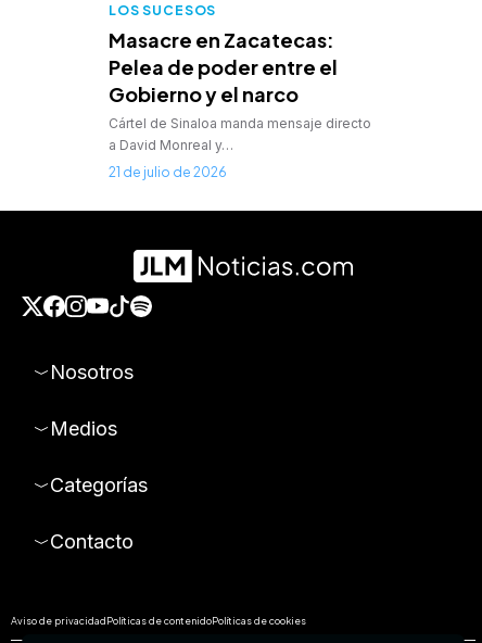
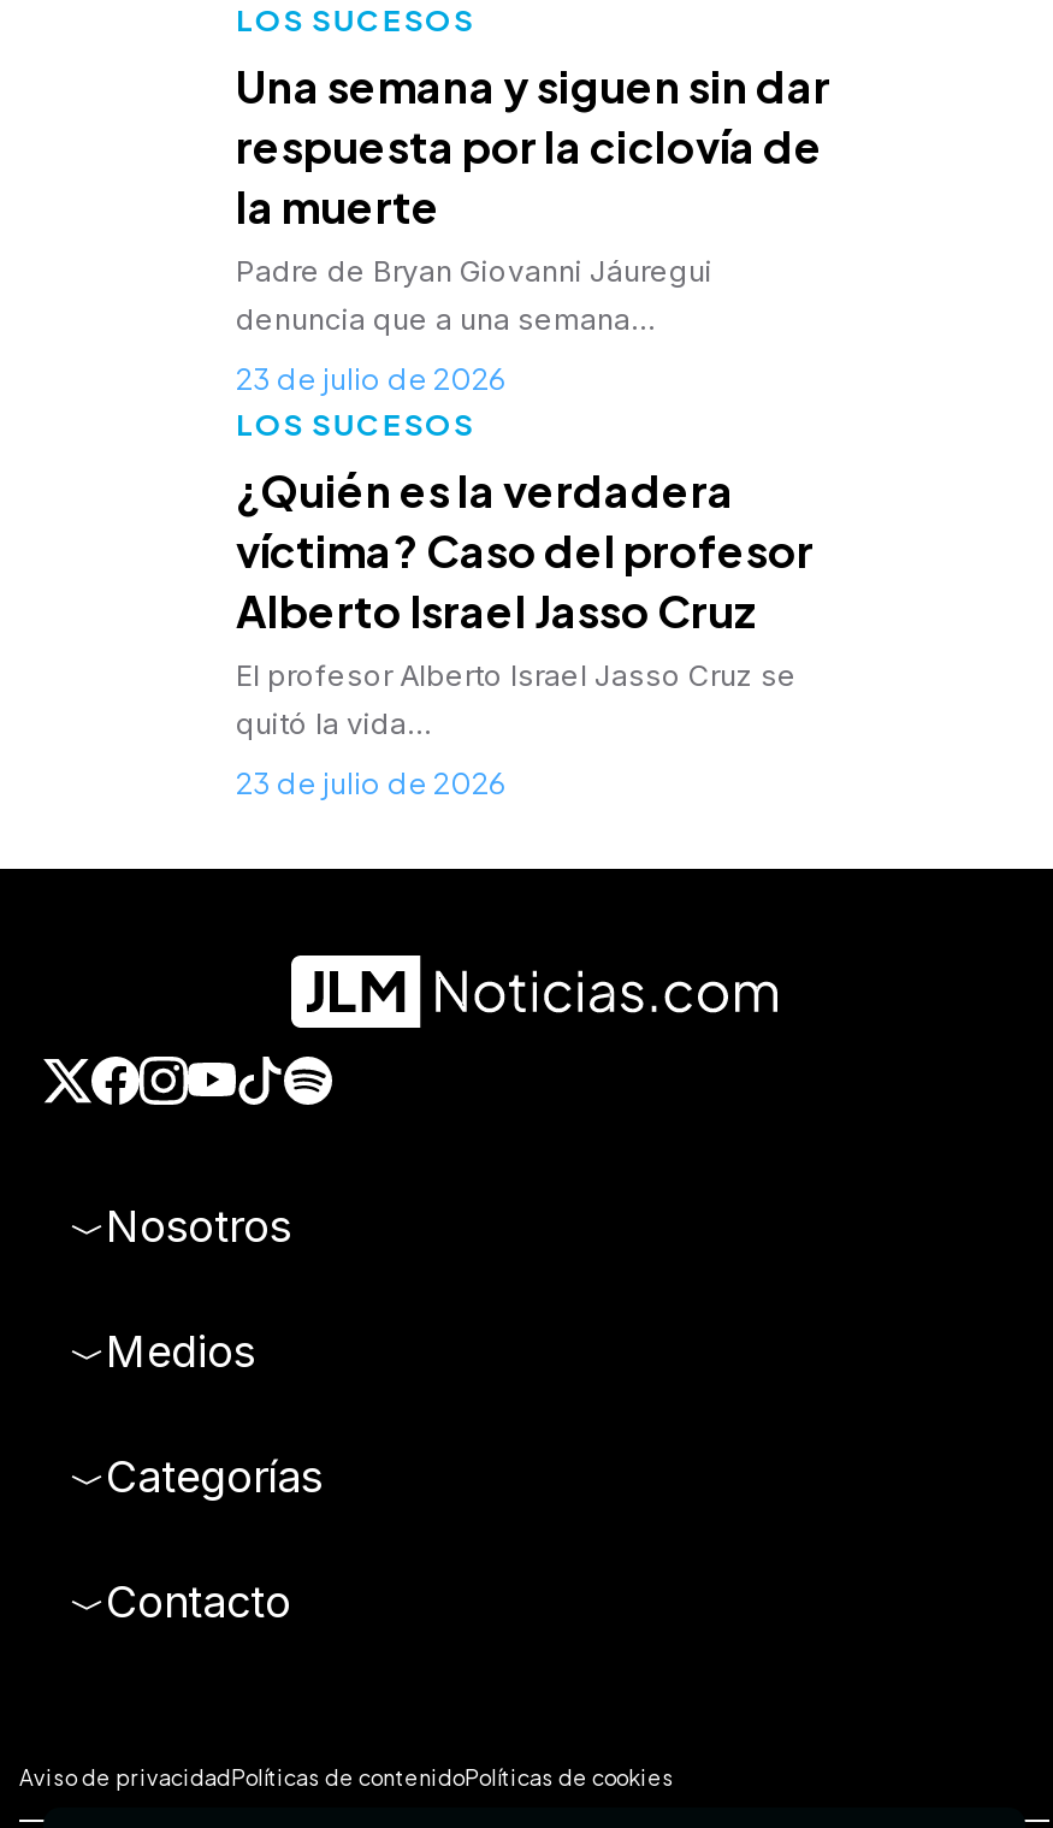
[109,27,371,180] Masacre en Zacatecas: | Pelea de poder entre el | Gobierno y el narco | Cártel de Sinaloa manda mensaje directo | a David Monreal y… | 21 de julio de 2026 -> [236,59,830,803] Una semana y siguen sin dar | respuesta por la ciclovía de | la muerte | Padre de Bryan Giovanni Jáuregui | denuncia que a una semana… | 23 de julio de 2026 | LOS SUCESOS | ¿Quién es la verdadera | víctima? Caso del profesor | Alberto Israel Jasso Cruz | El profesor Alberto Israel Jasso Cruz se | quitó la vida… | 23 de julio de 2026

